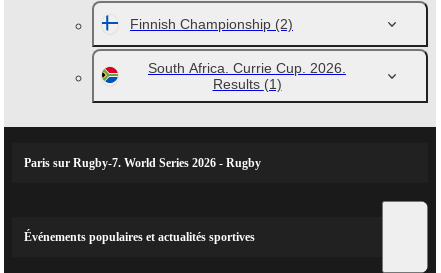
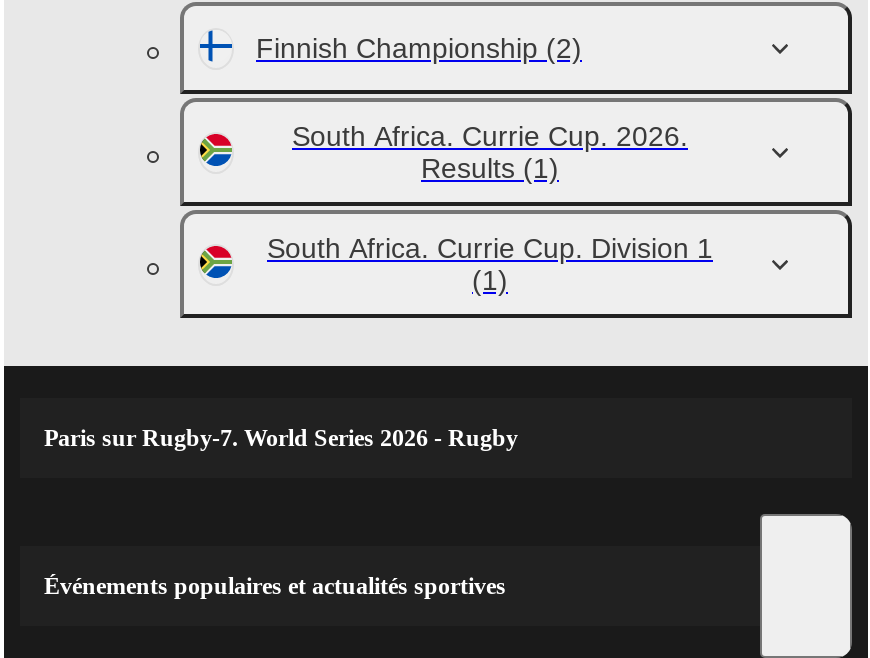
none -> [267,232,713,296] South Africa. Currie Cup. Division 1 | (1)

